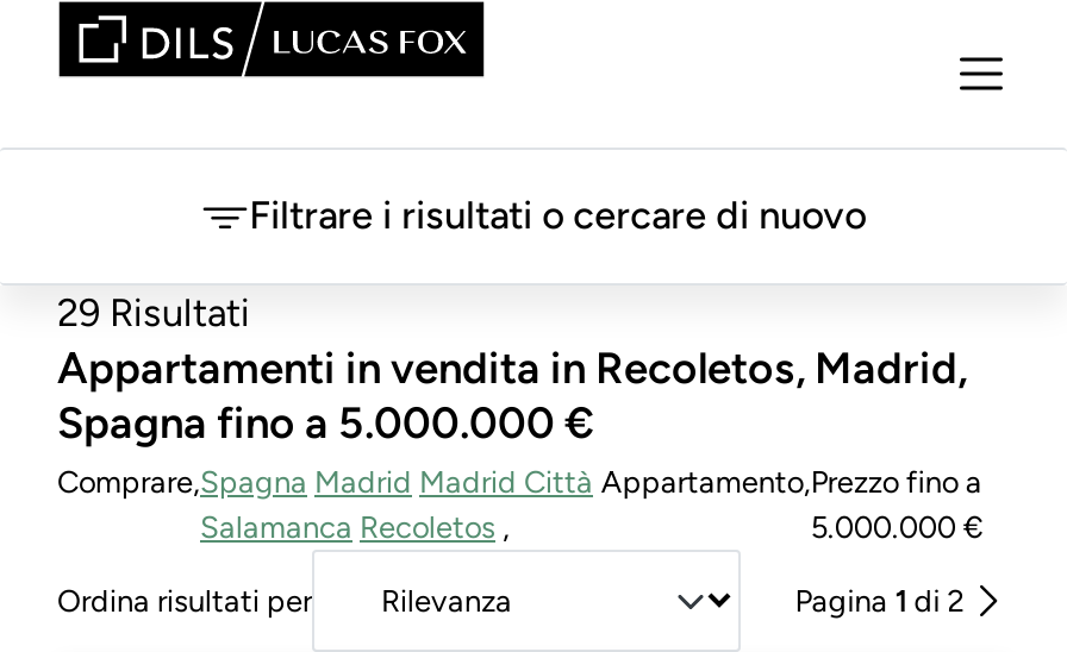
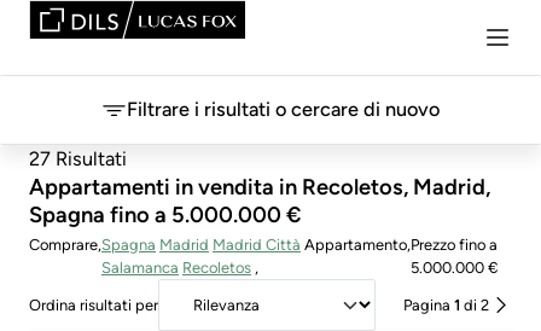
[57,290,250,336] 29 Risultati -> [29,147,127,170] 27 Risultati

